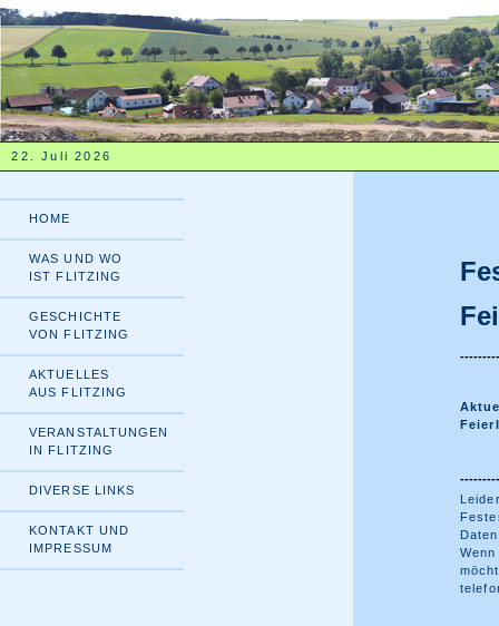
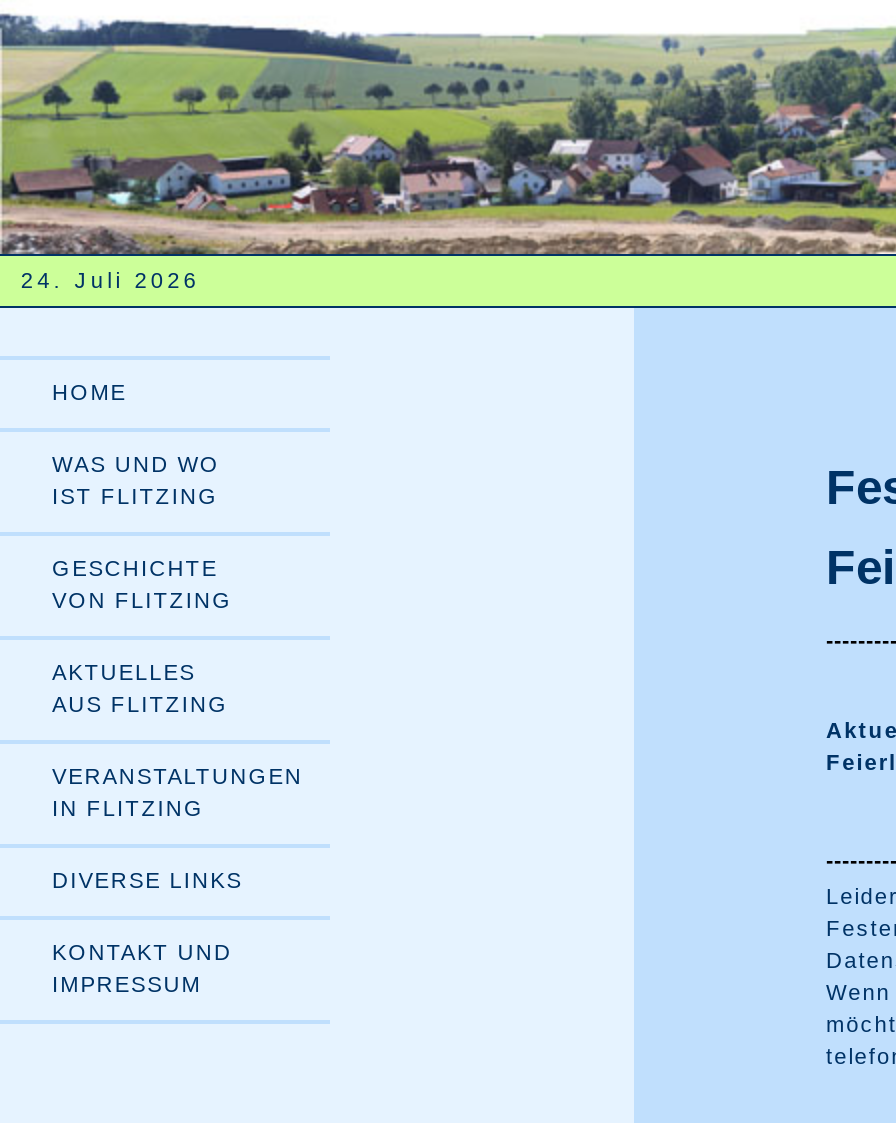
[12,149,111,163] 22. Juli 2026 -> [21,268,200,292] 24. Juli 2026

